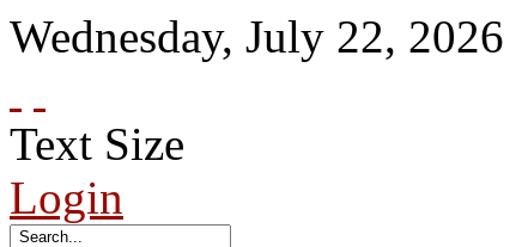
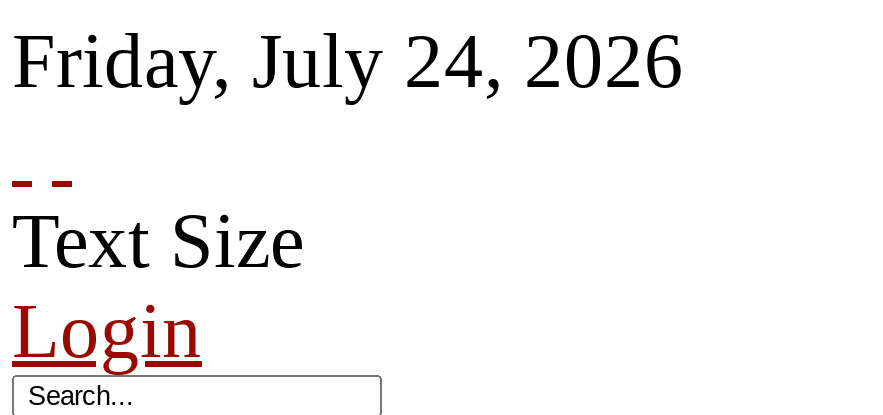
[10,11,504,62] Wednesday, July 22, 2026 -> [12,17,684,103] Friday, July 24, 2026

